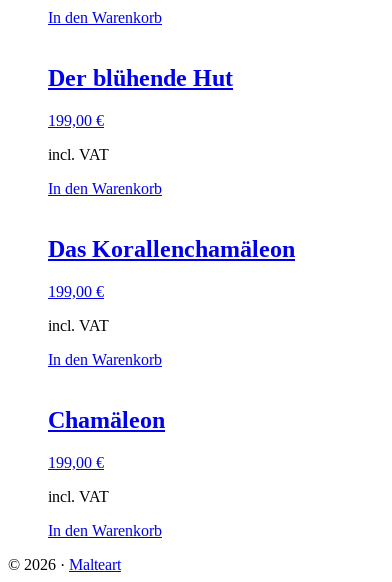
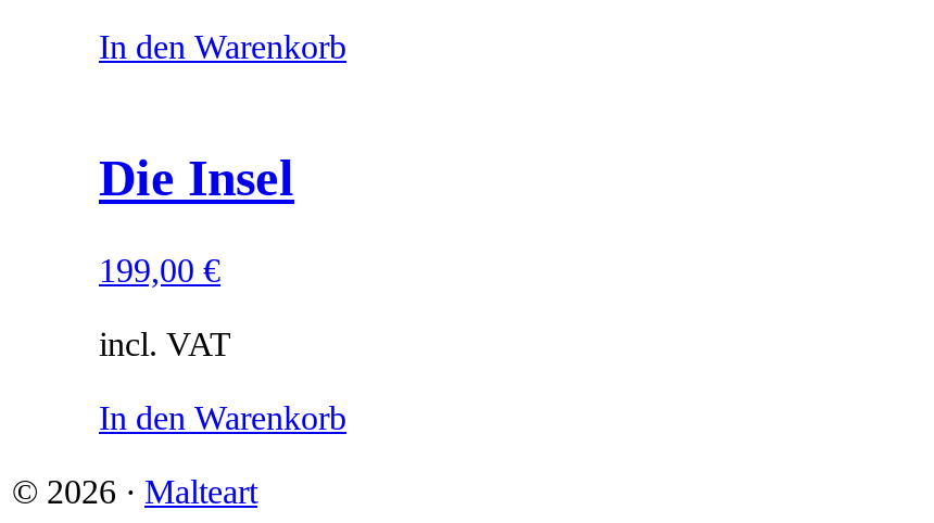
[48,65,295,433] Der blühende Hut | 199,00 € | incl. VAT | In den Warenkorb | Das Korallenchamäleon | 199,00 € | incl. VAT | In den Warenkorb | Chamäleon -> [99,149,294,206] Die Insel

